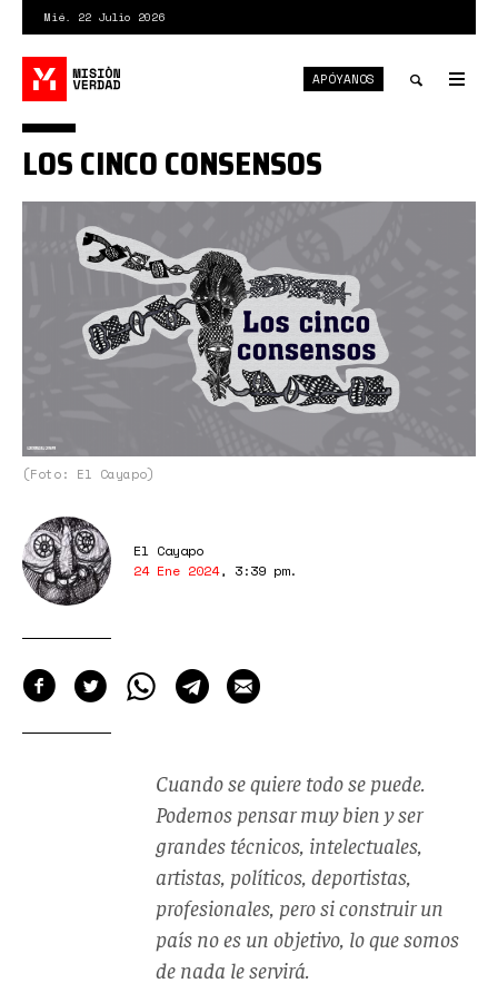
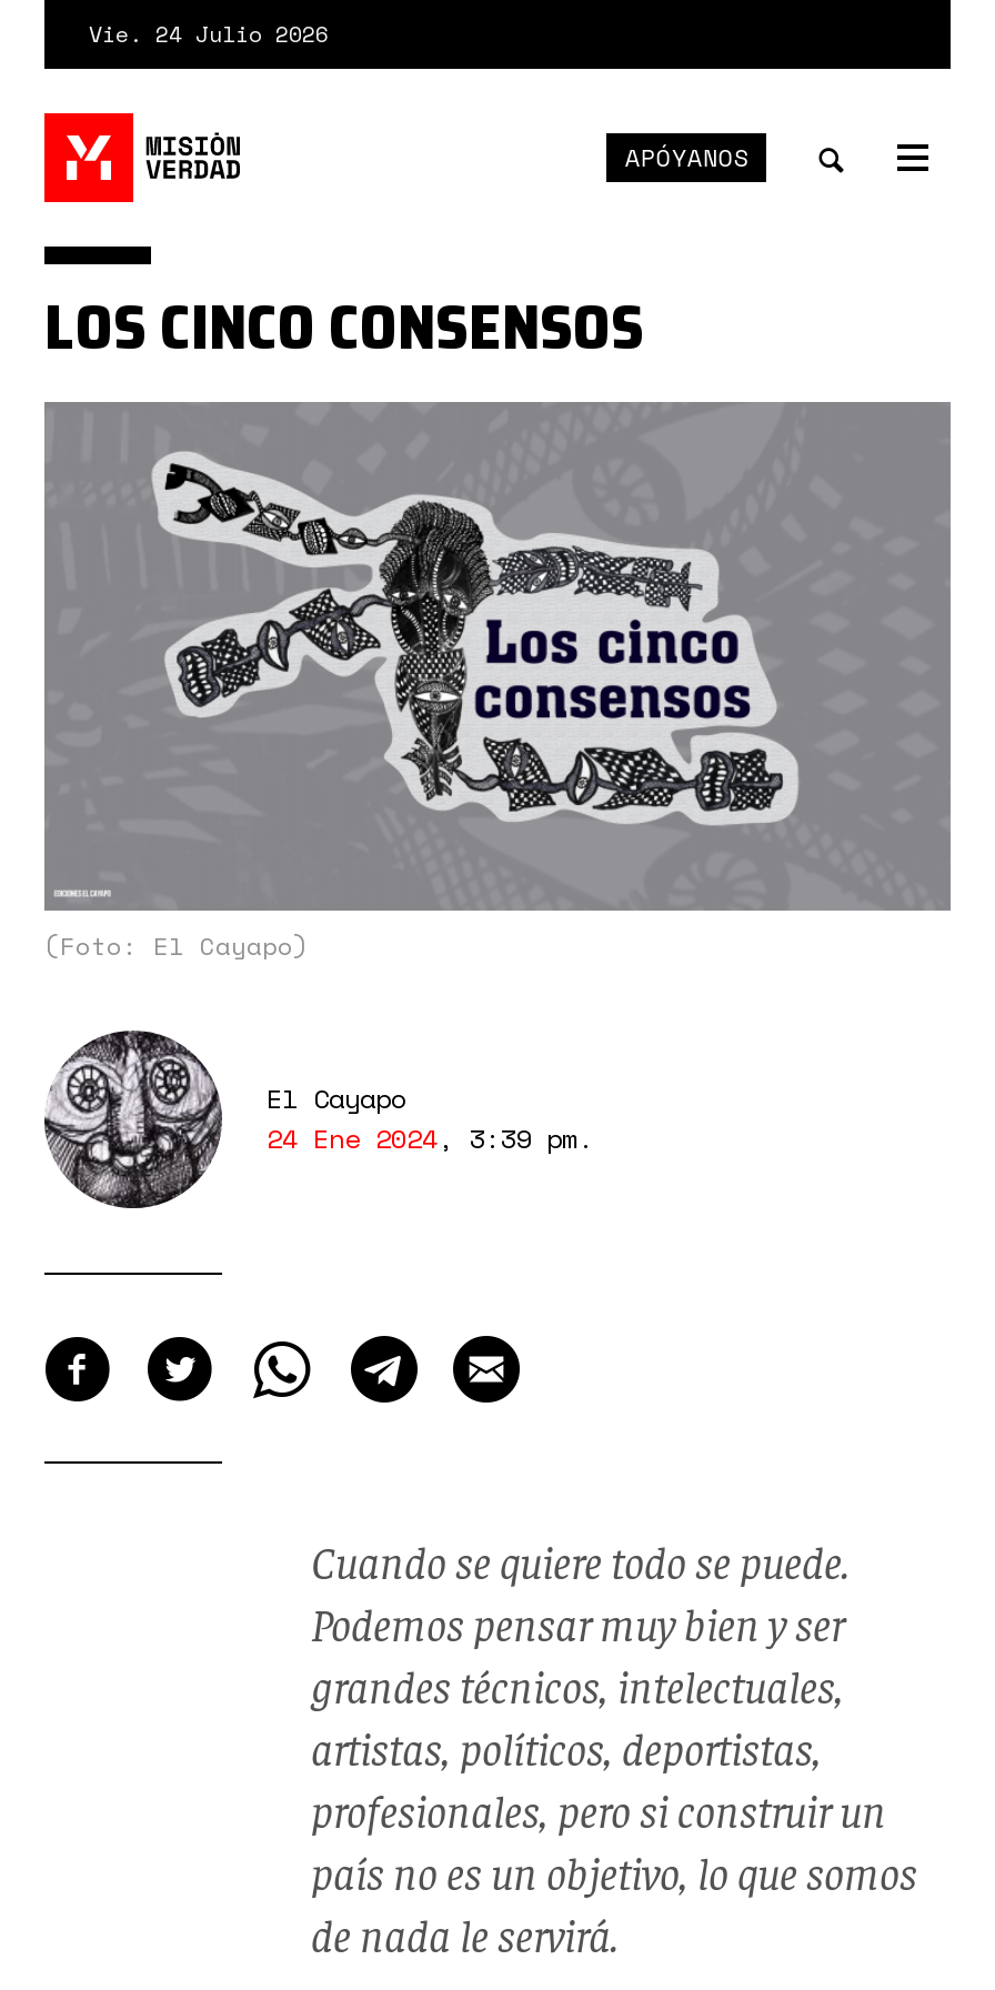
[44,9,165,26] Mié. 22 Julio 2026 -> [89,18,329,51] Vie. 24 Julio 2026

